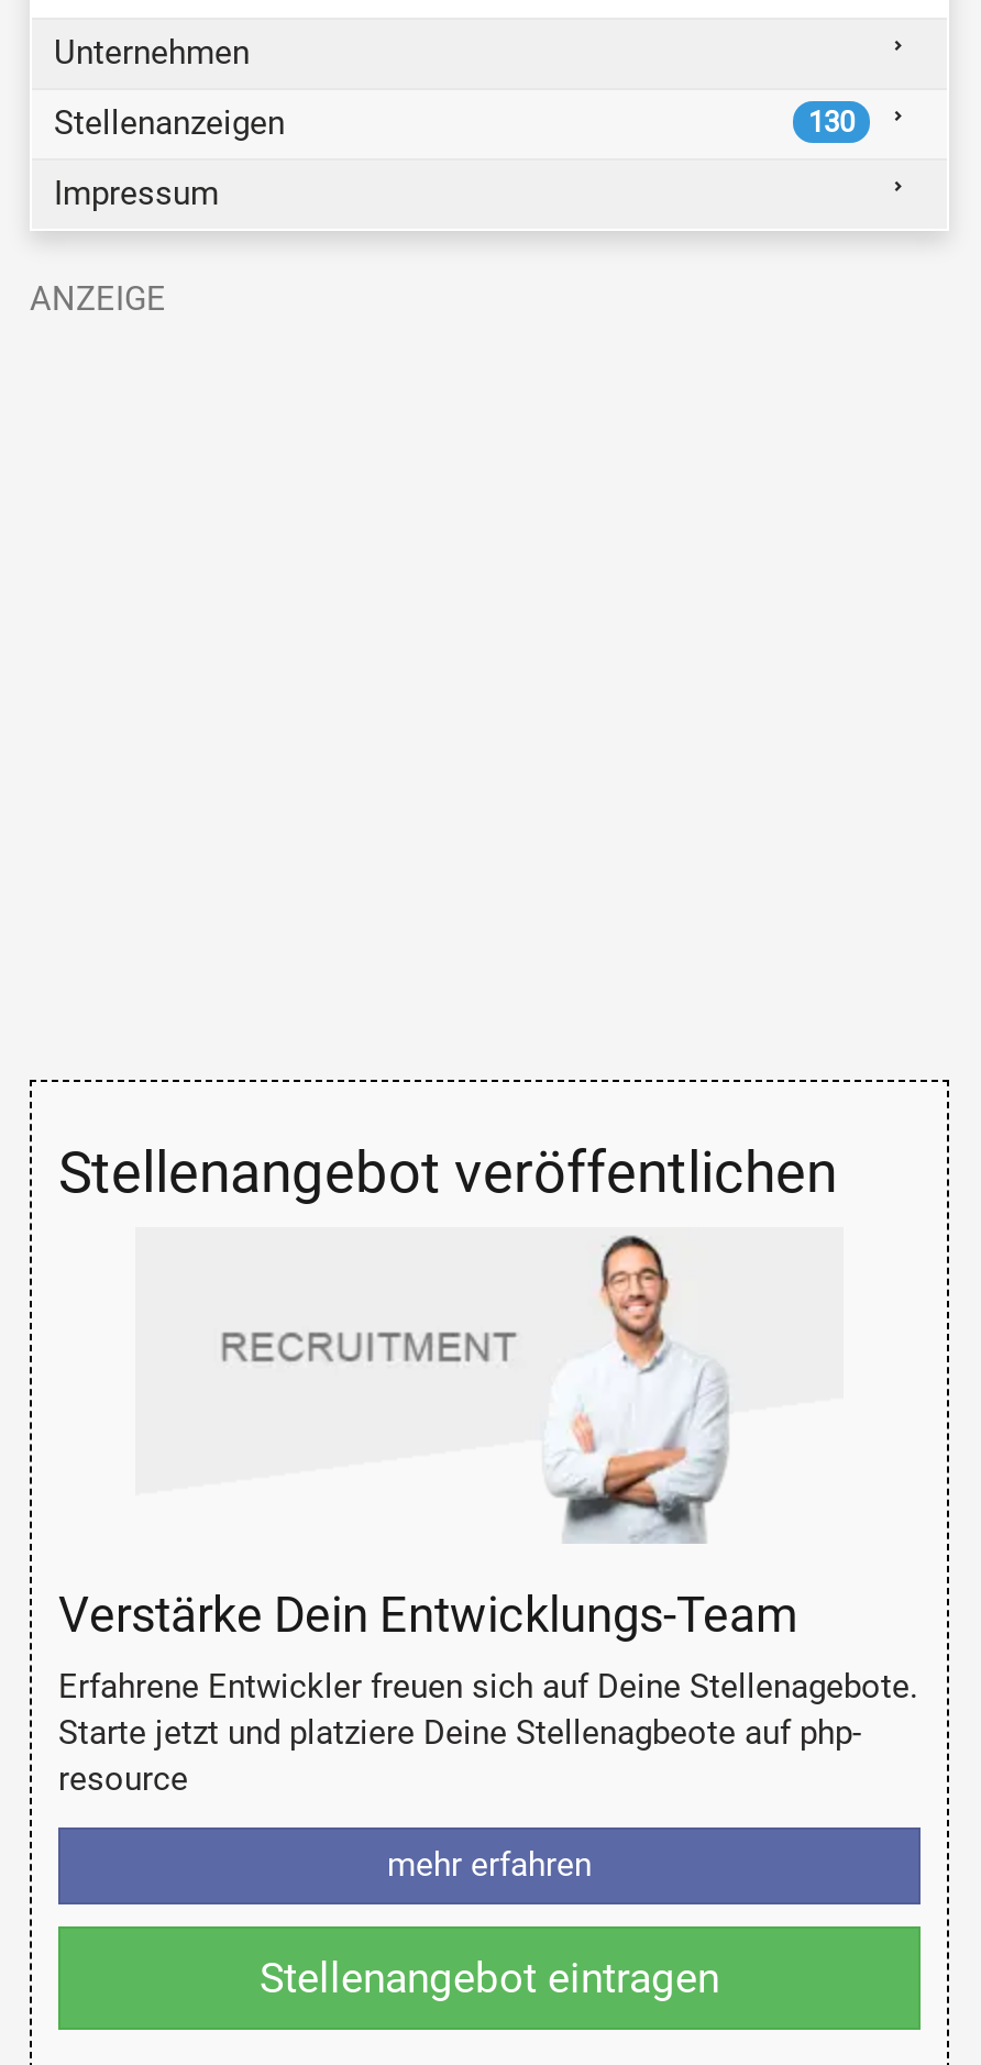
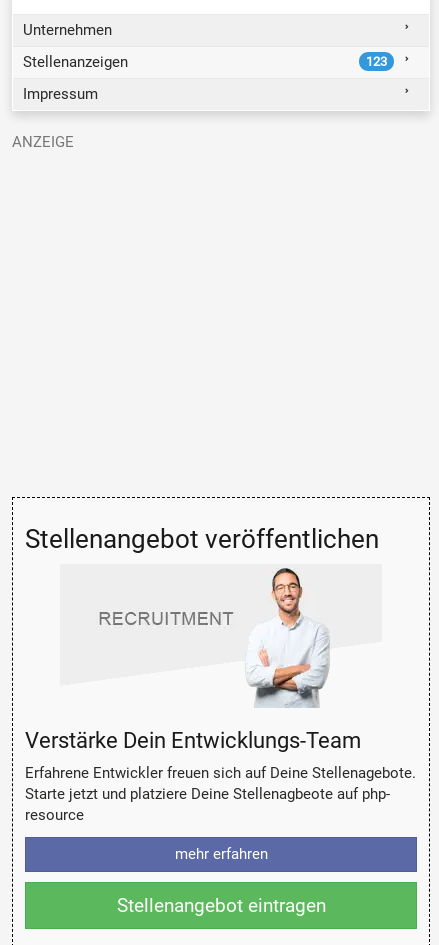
[808,106,855,139] 130 -> [366,54,387,69] 123

